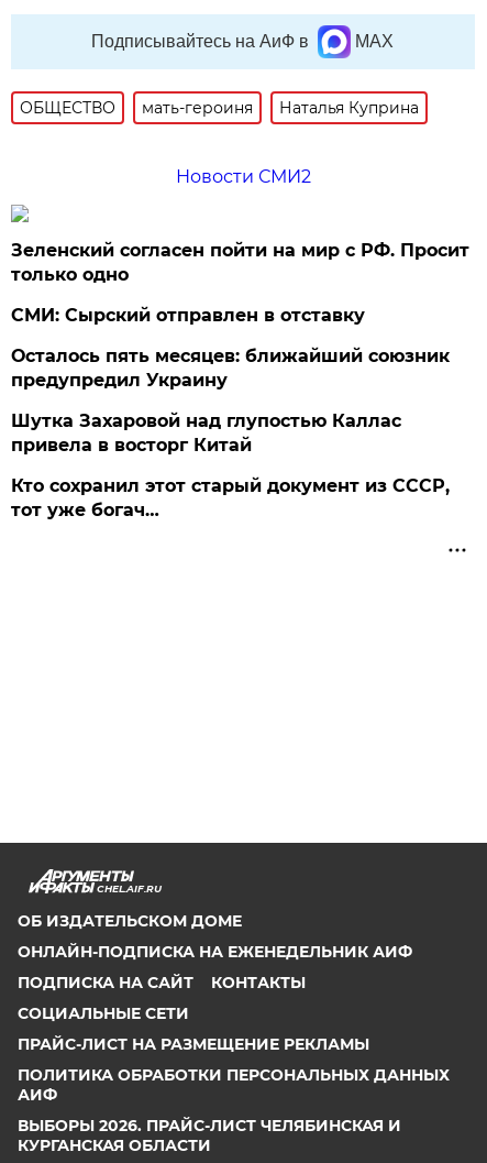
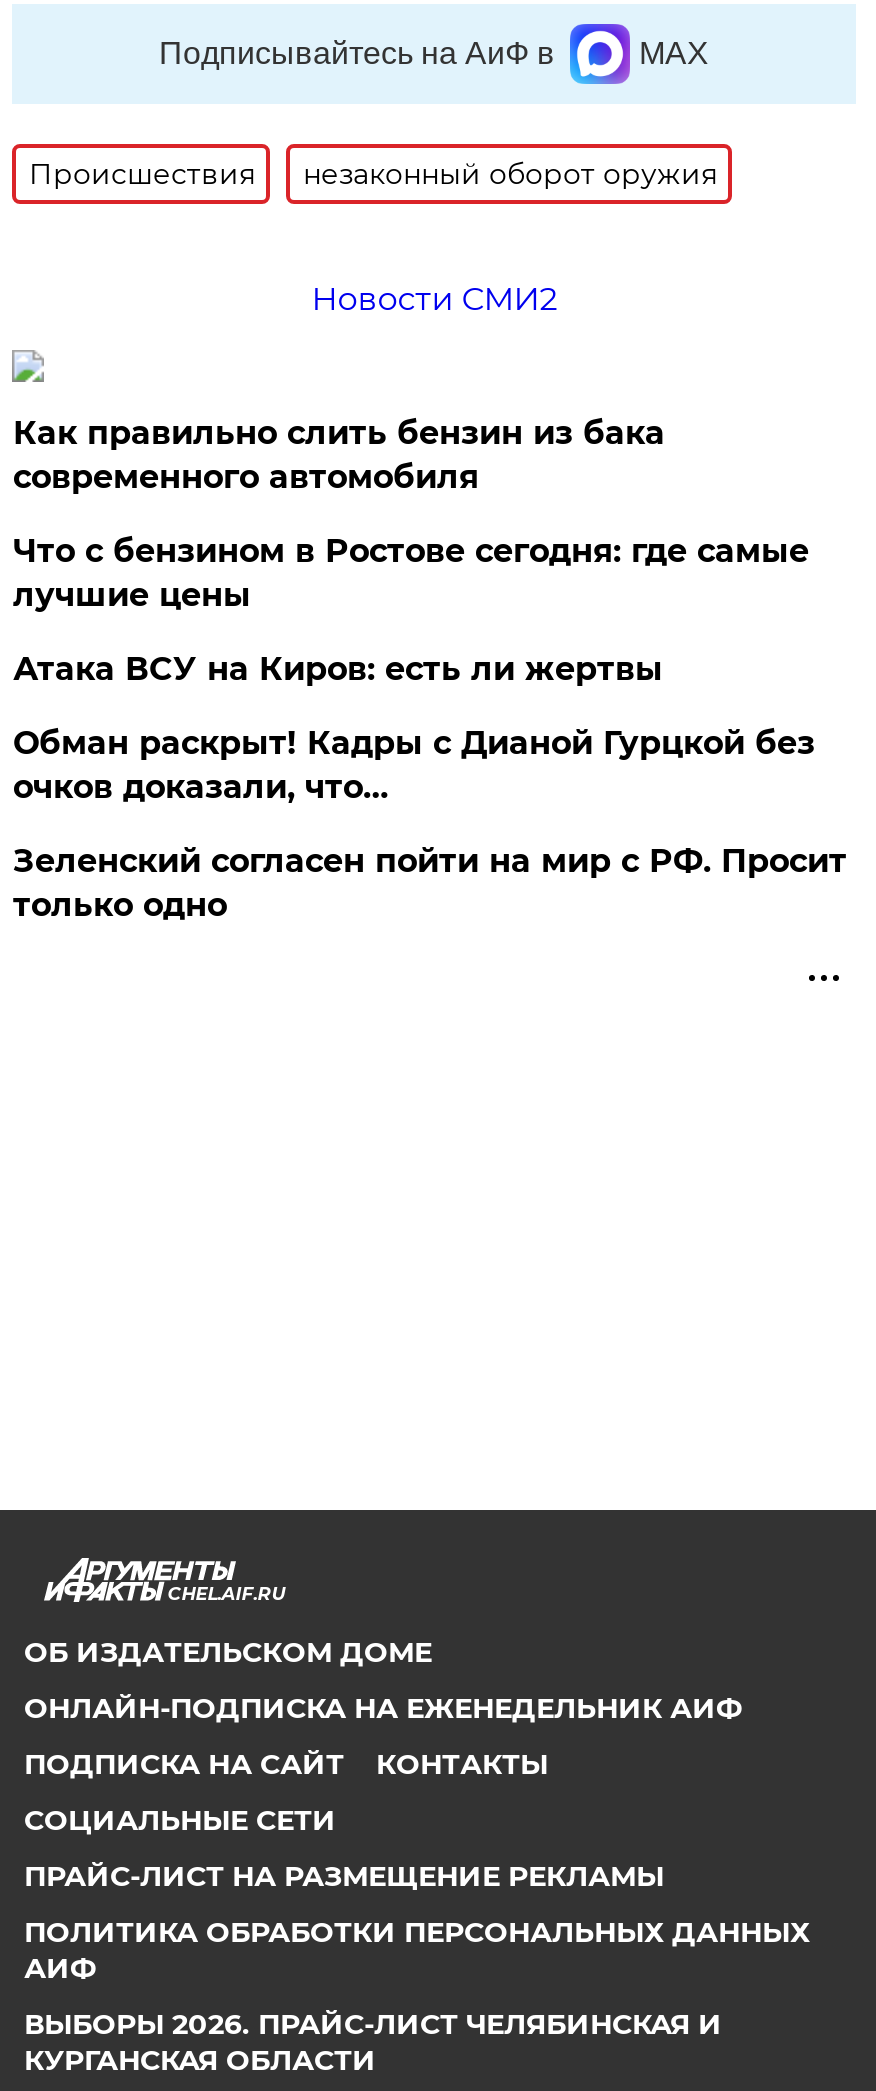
[20,98,419,118] ОБЩЕСТВО | мать-героиня | Наталья Куприна -> [29,156,717,192] Происшествия | незаконный оборот оружия
none -> [13,414,815,806] Как правильно слить бензин из бака | современного автомобиля | Что с бензином в Ростове сегодня: где самые | лучшие цены | Атака ВСУ на Киров: есть ли жертвы | Обман раскрыт! Кадры с Дианой Гурцкой без | очков доказали, что…
moved [11,240,470,285] -> [13,842,847,924]: Зеленский согласен пойти на мир с РФ. Просит | только одно
[11,305,450,520] СМИ: Сырский отправлен в отставку | Осталось пять месяцев: ближайший союзник | предупредил Украину | Шутка Захаровой над глупостью Каллас | привела в восторг Китай | Кто сохранил этот старый документ из СССР, | тот уже богач… -> none

